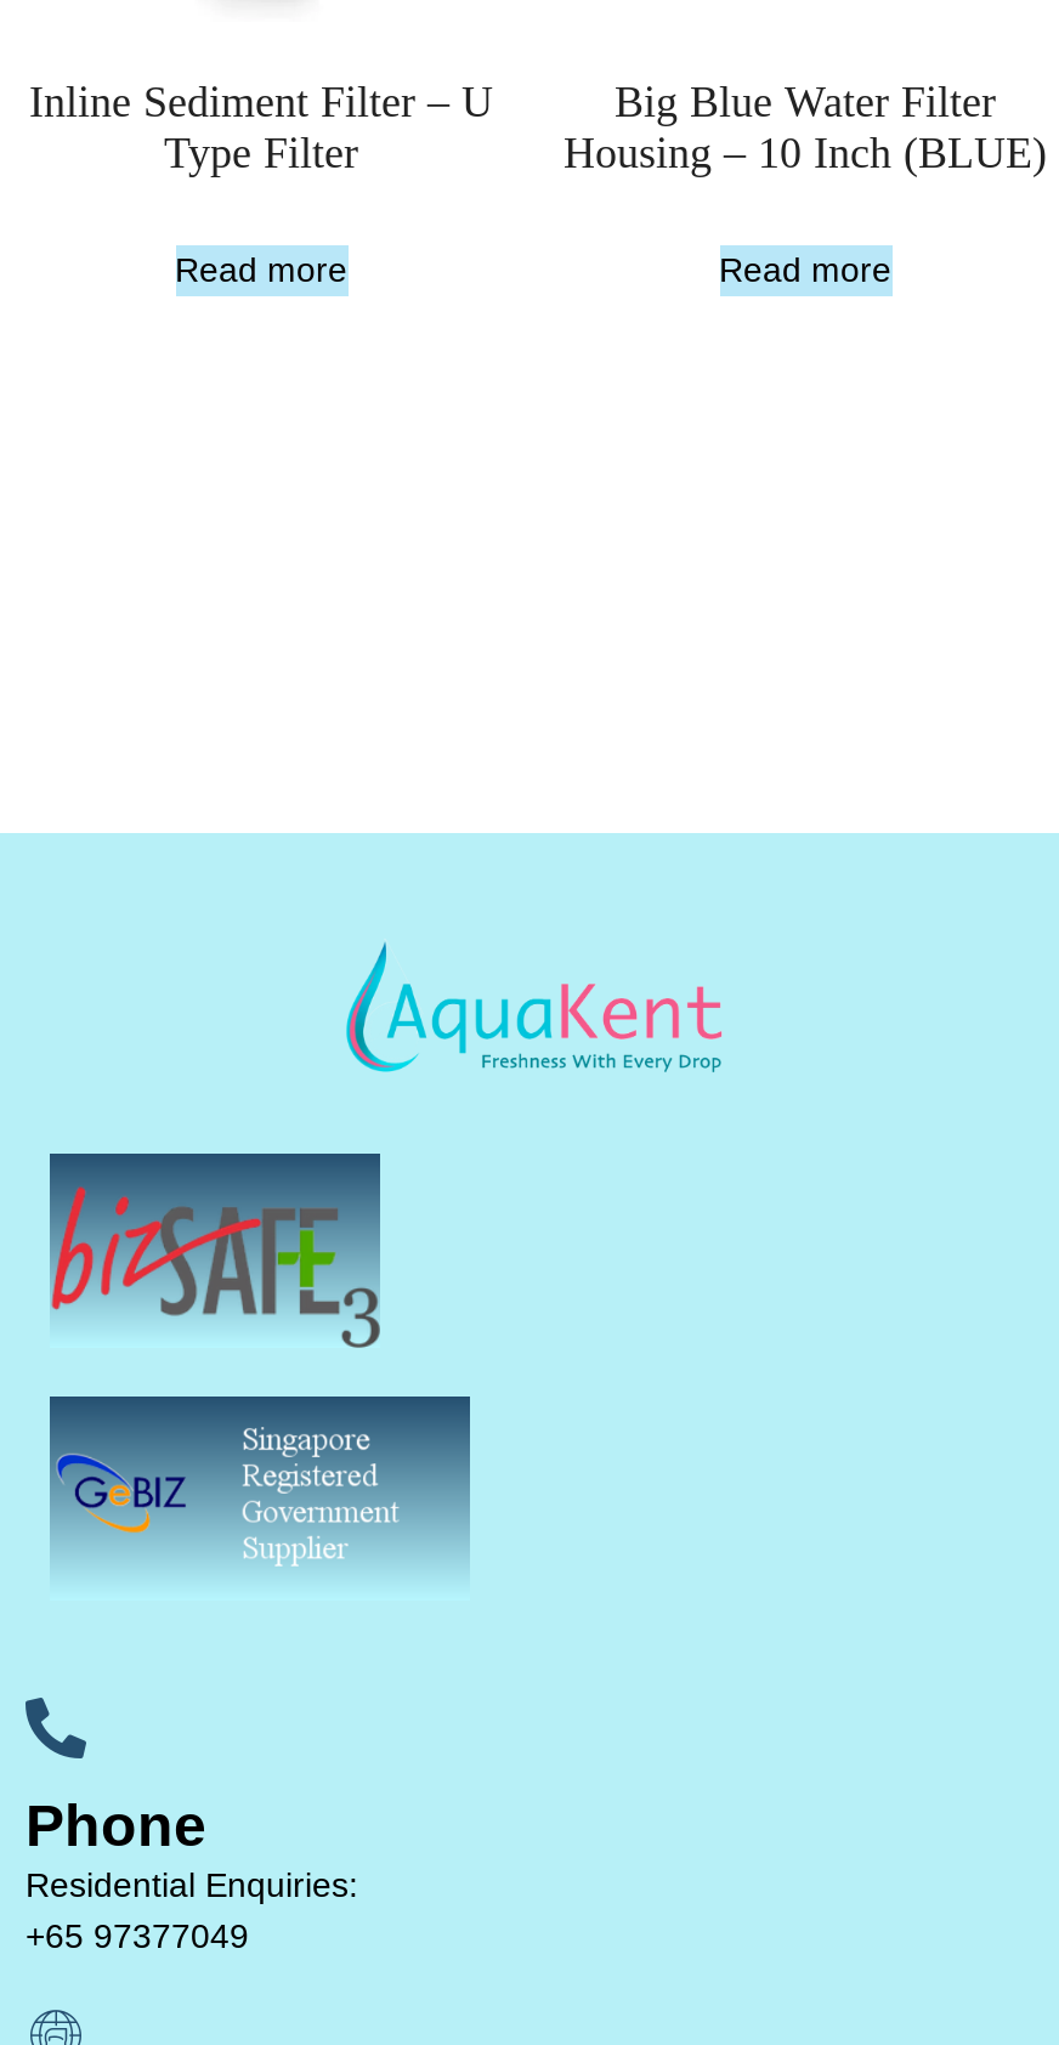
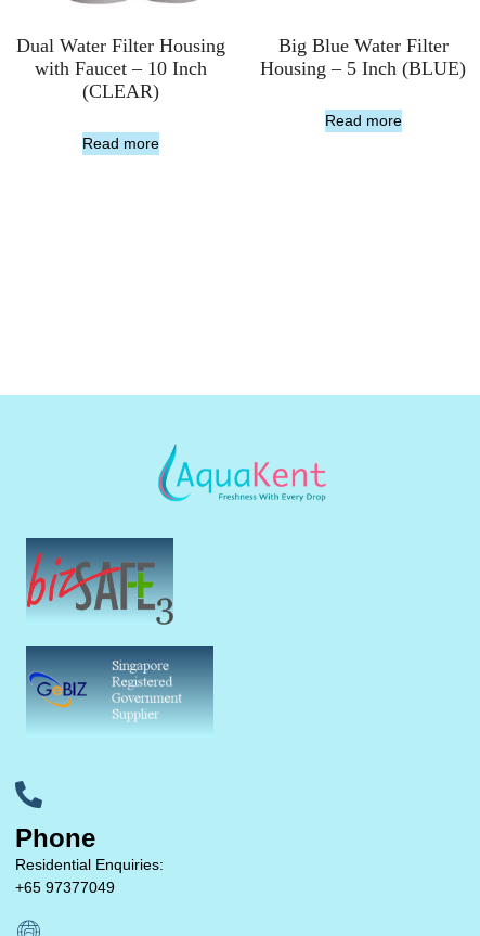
[29,78,493,178] Inline Sediment Filter – U | Type Filter -> [16,35,225,102] Dual Water Filter Housing | with Faucet – 10 Inch | (CLEAR)
[564,129,1047,178] Housing – 10 Inch (BLUE) -> [260,58,466,79] Housing – 5 Inch (BLUE)

